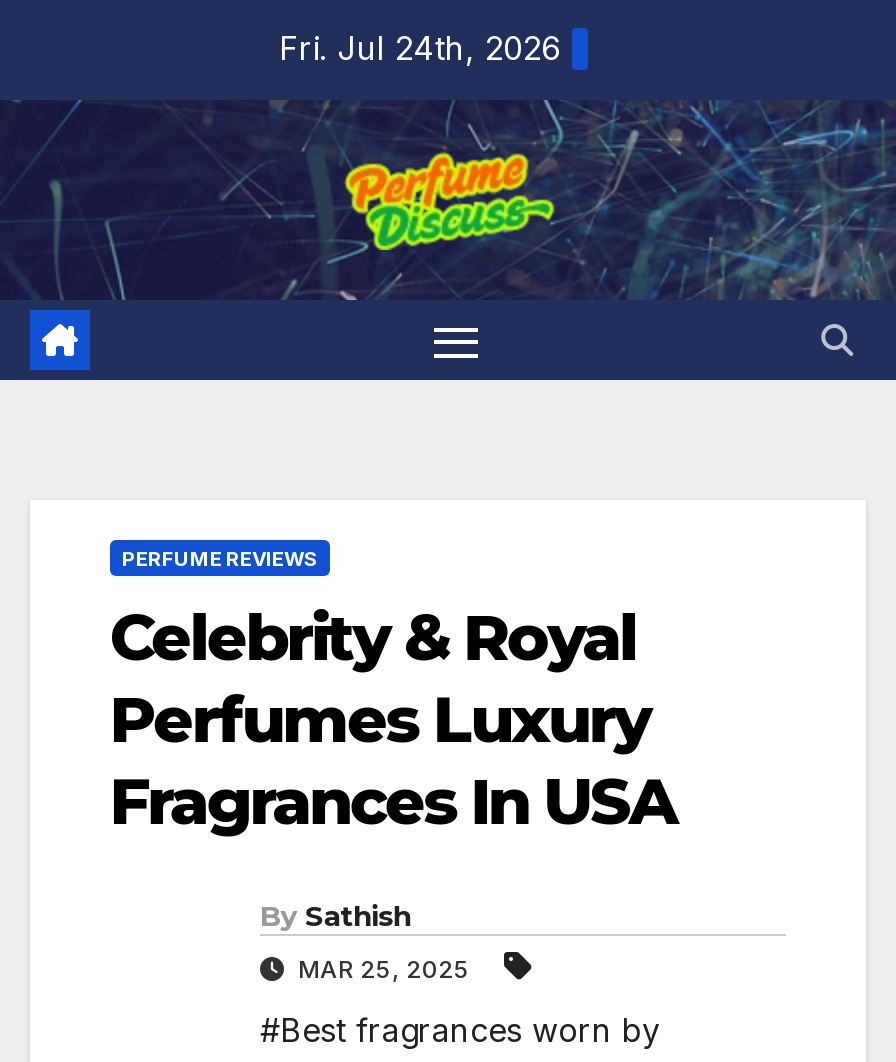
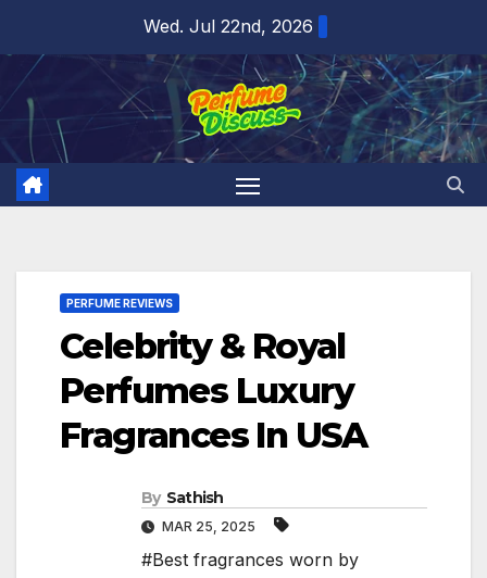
[279,28,561,68] Fri. Jul 24th, 2026 -> [143,15,313,37] Wed. Jul 22nd, 2026

